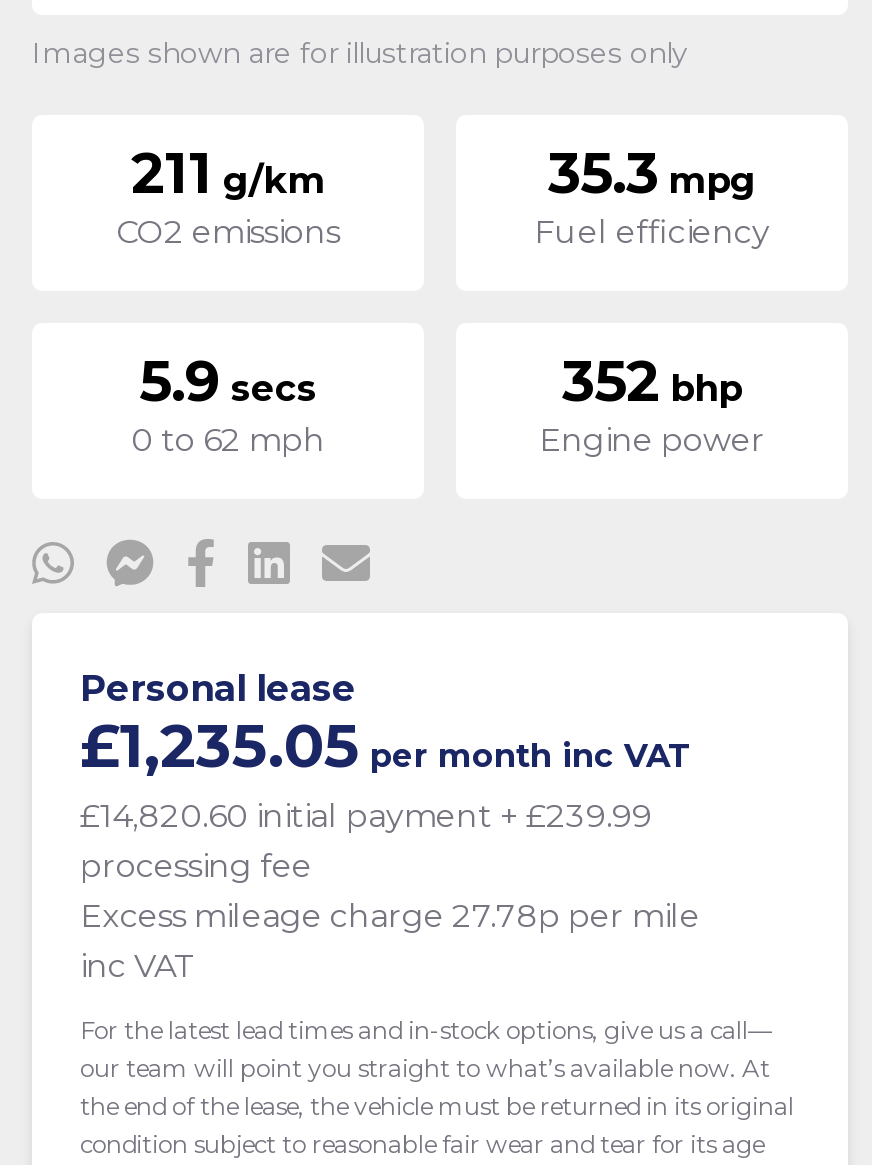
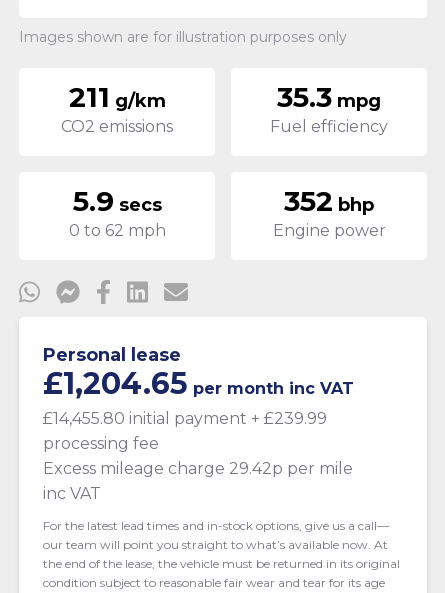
[80,710,692,784] £1,235.05 per month inc VAT -> [43,365,354,402] £1,204.65 per month inc VAT
[80,798,652,836] £14,820.60 initial payment + £239.99 -> [43,409,327,428] £14,455.80 initial payment + £239.99
[80,898,700,936] Excess mileage charge 27.78p per mile -> [43,459,353,478] Excess mileage charge 29.42p per mile

